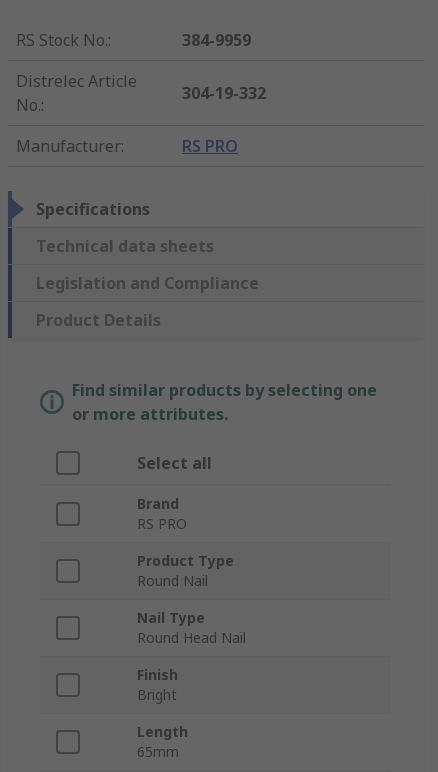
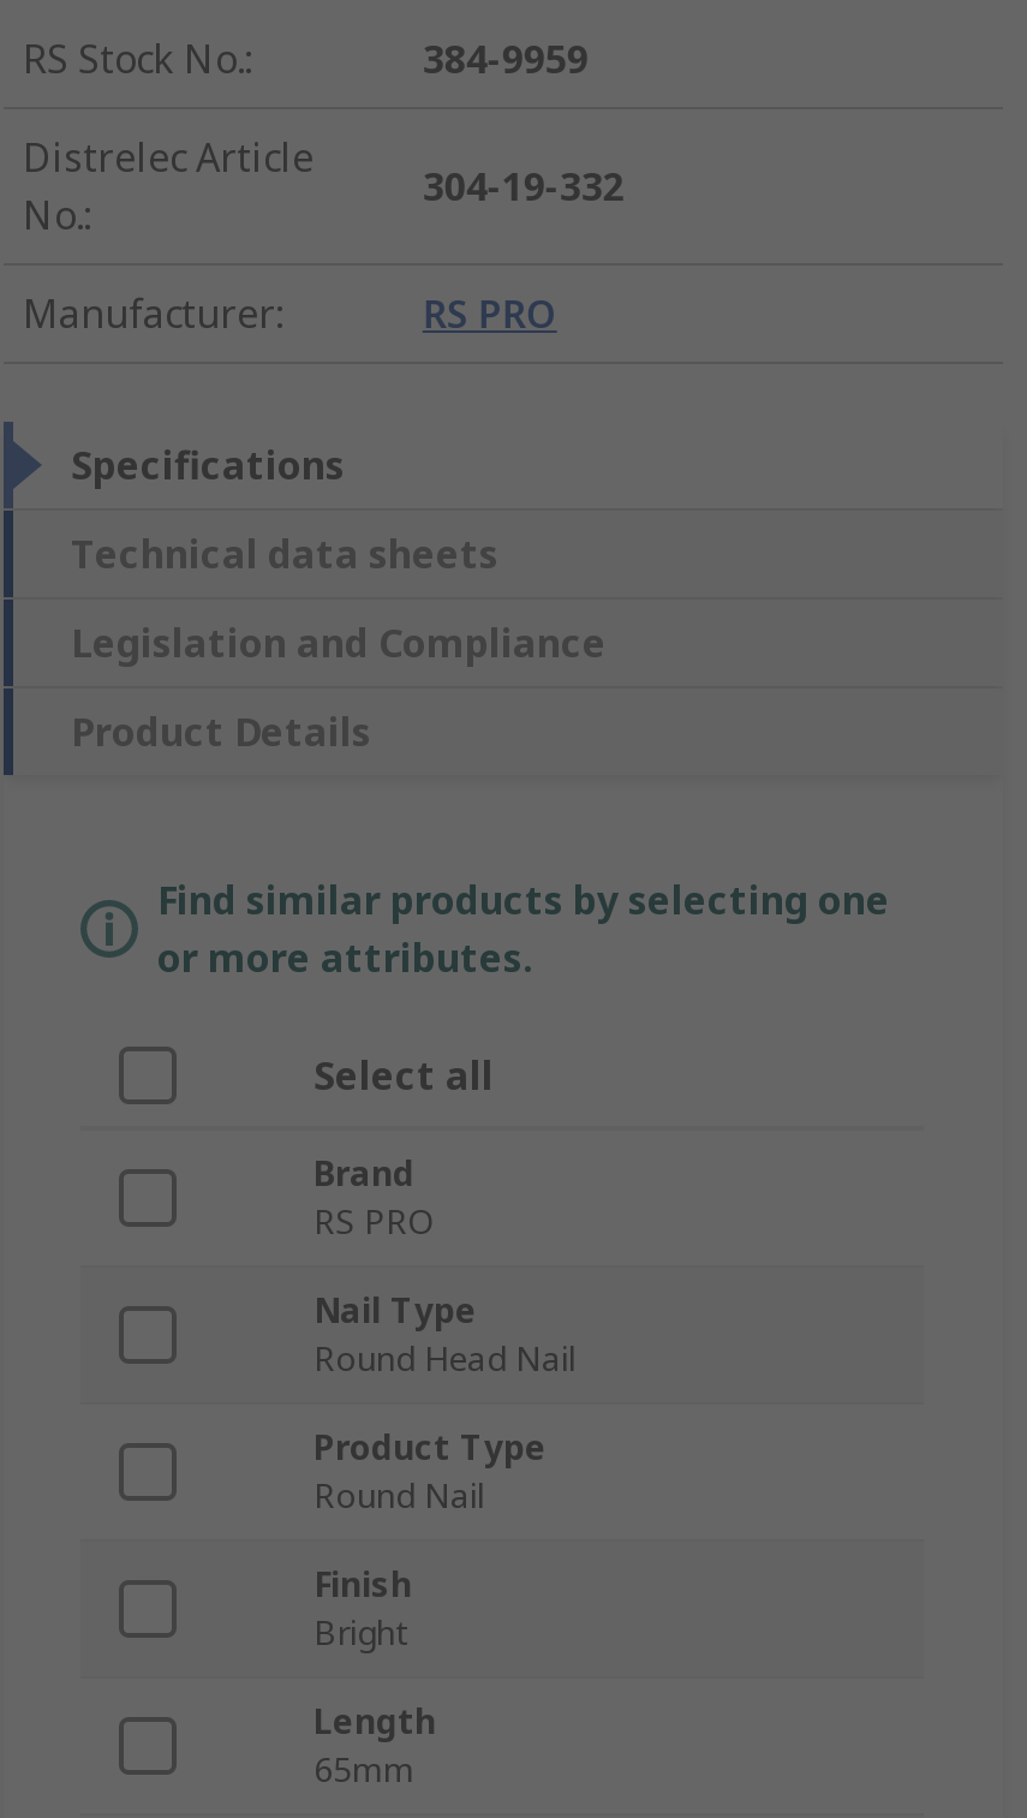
moved [137,551,234,590] -> [314,1425,547,1519]: Product Type | Round Nail
moved [137,608,246,647] -> [314,1288,575,1382]: Nail Type | Round Head Nail

